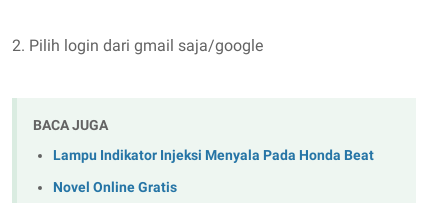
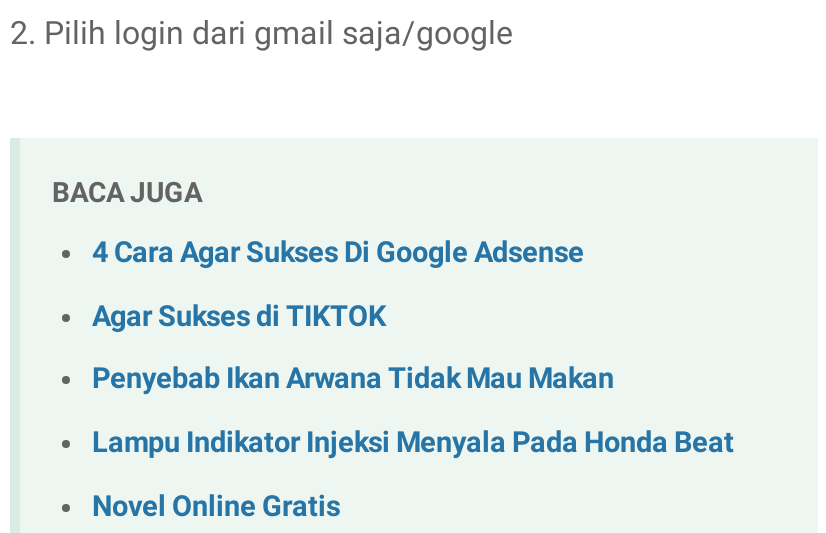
none -> [92,236,614,397] 4 Cara Agar Sukses Di Google Adsense | Agar Sukses di TIKTOK | Penyebab Ikan Arwana Tidak Mau Makan

